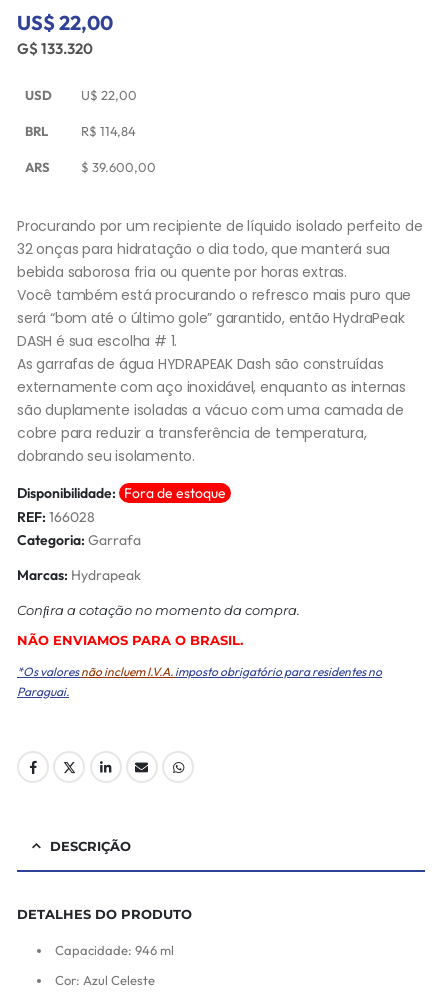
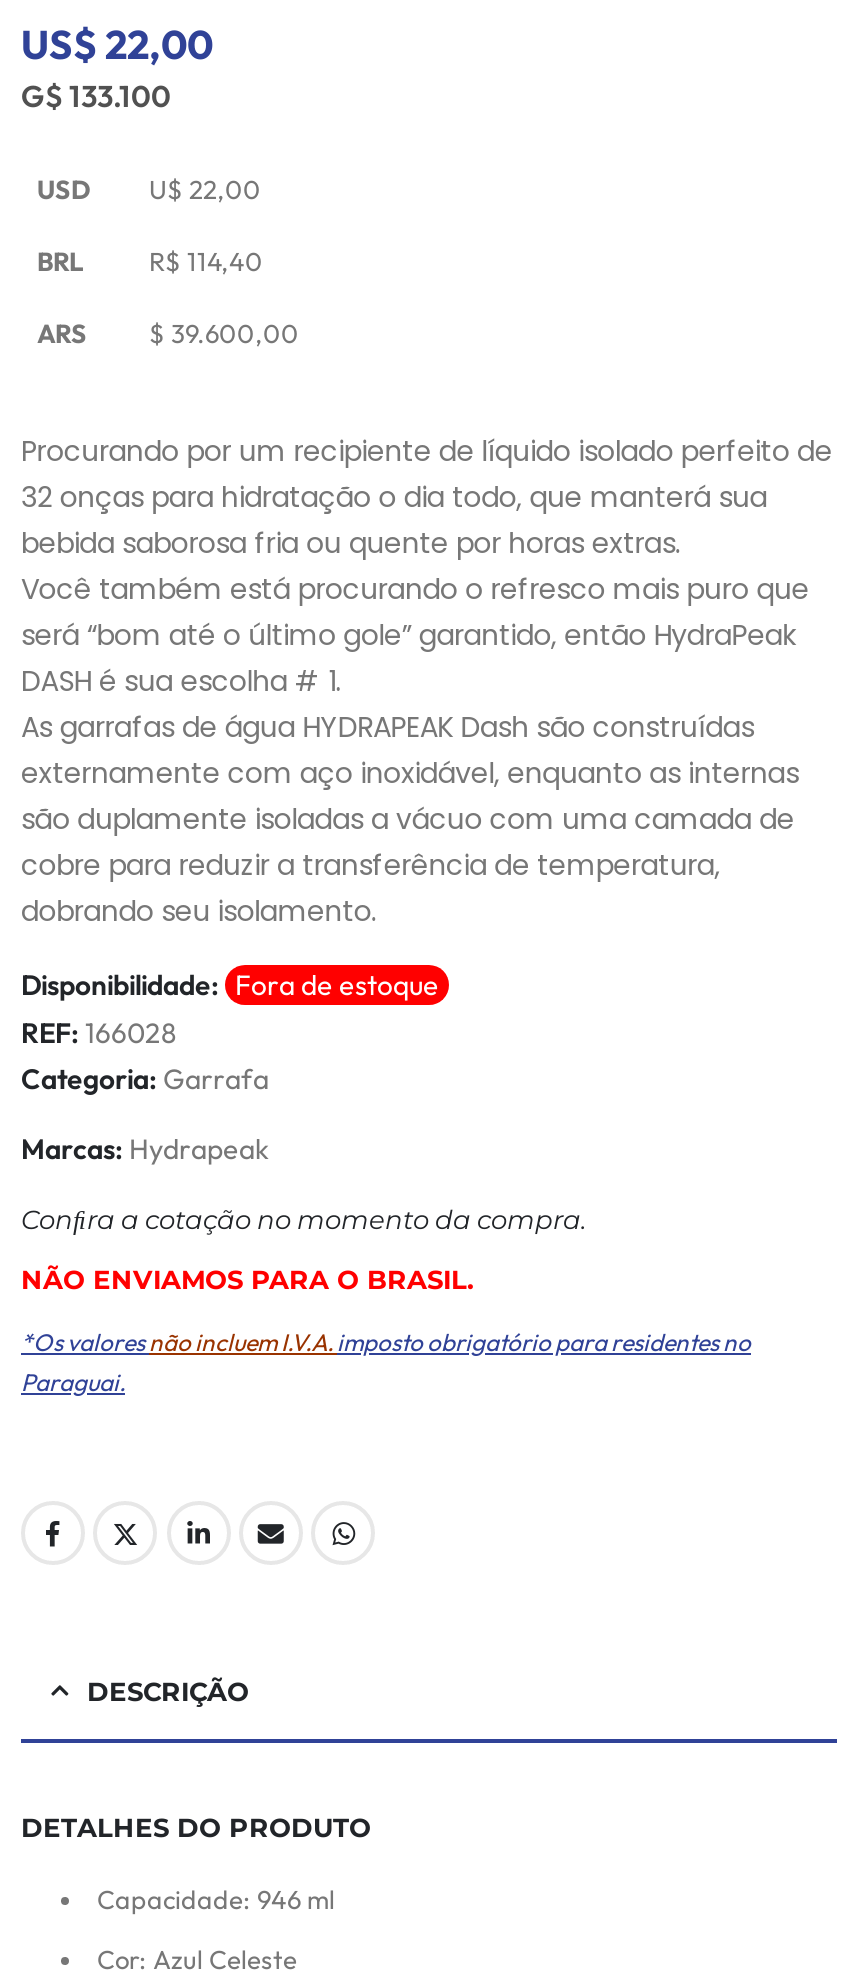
[17,38,93,57] G$ 133.320 -> [21,76,171,114] G$ 133.100
[81,123,136,139] R$114,84 -> [149,245,263,277] R$114,40

